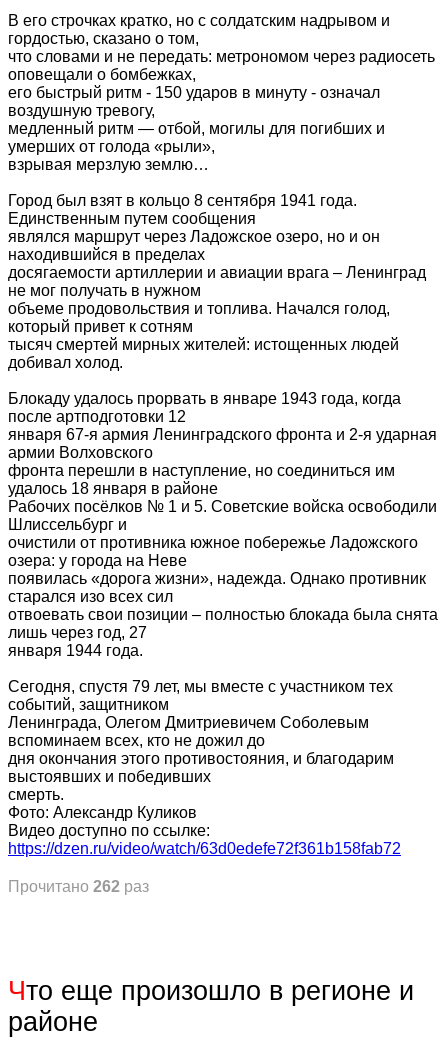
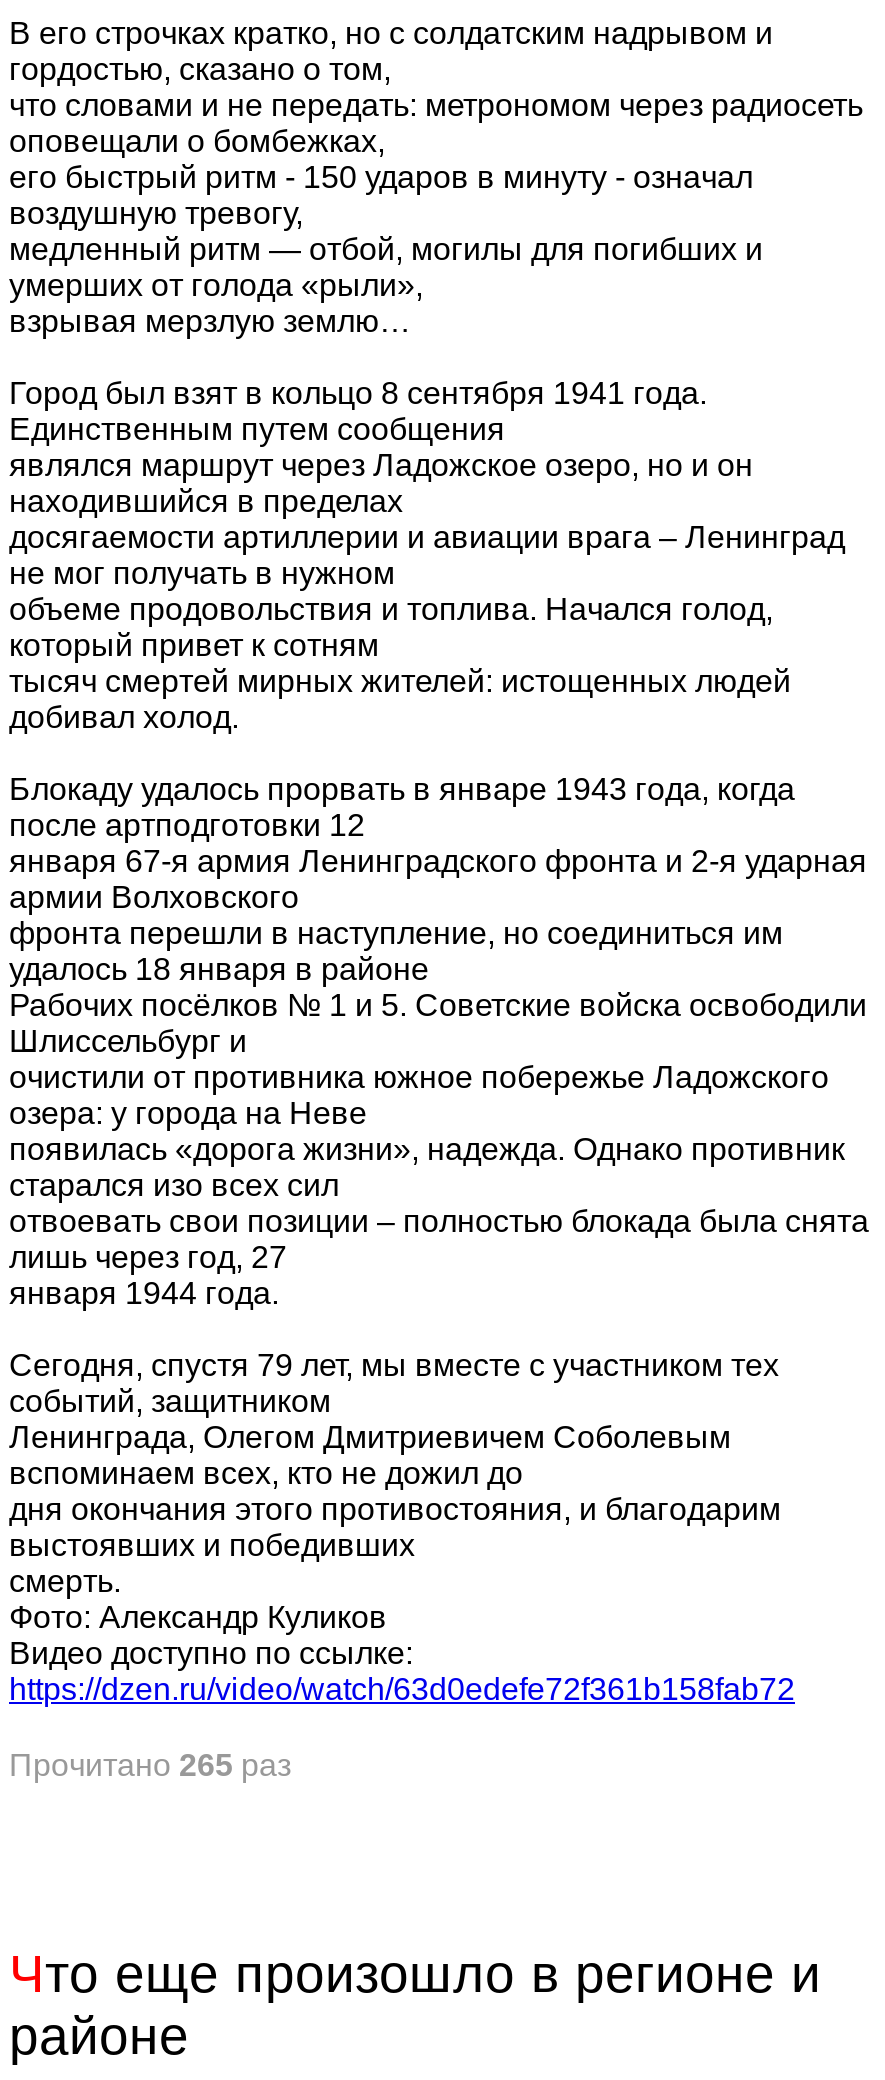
[8,878,149,895] Прочитано 262 раз -> [9,1748,291,1782] Прочитано 265 раз

